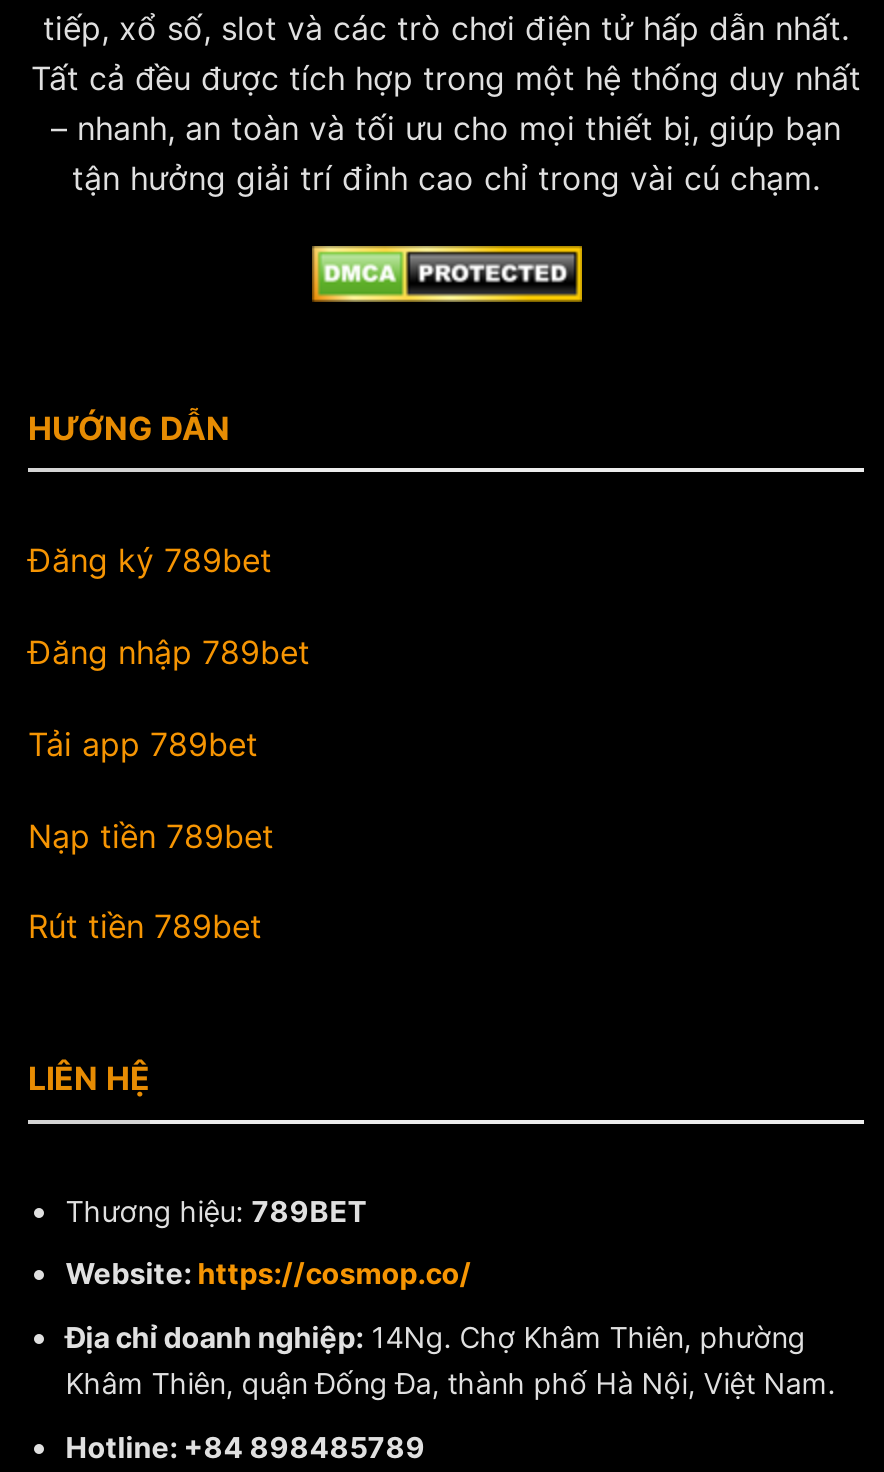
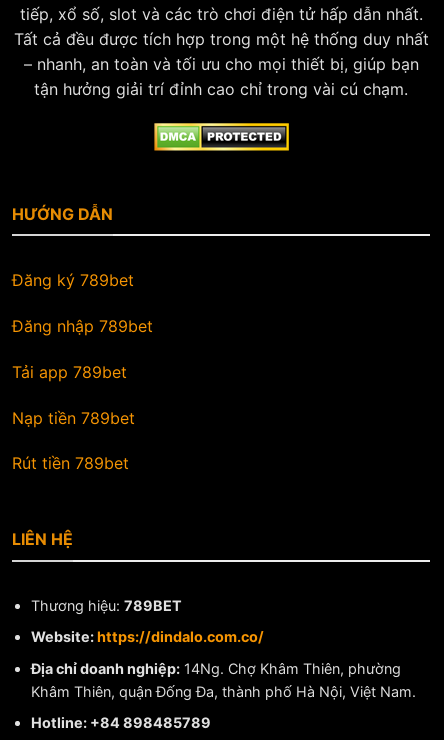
[65,1256,471,1290] Website: https://cosmop.co/ -> [31,628,264,645] Website: https://dindalo.com.co/

